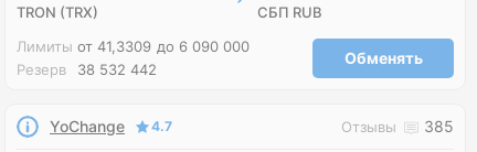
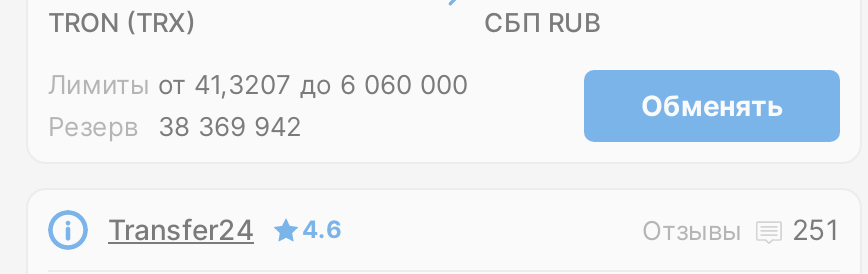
[17,38,250,56] Лимиты от 41,3309 до 6 090 000 -> [48,69,468,101] Лимиты от 41,3207 до 6 060 000
[17,61,157,79] Резерв 38 532 442 -> [48,111,302,143] Резерв 38 369 942
[50,117,172,136] YoChange | 4.7 -> [108,213,342,247] Transfer24 | 4.6
[341,117,454,136] Отзывы 385 -> [642,213,840,247] Отзывы 251

